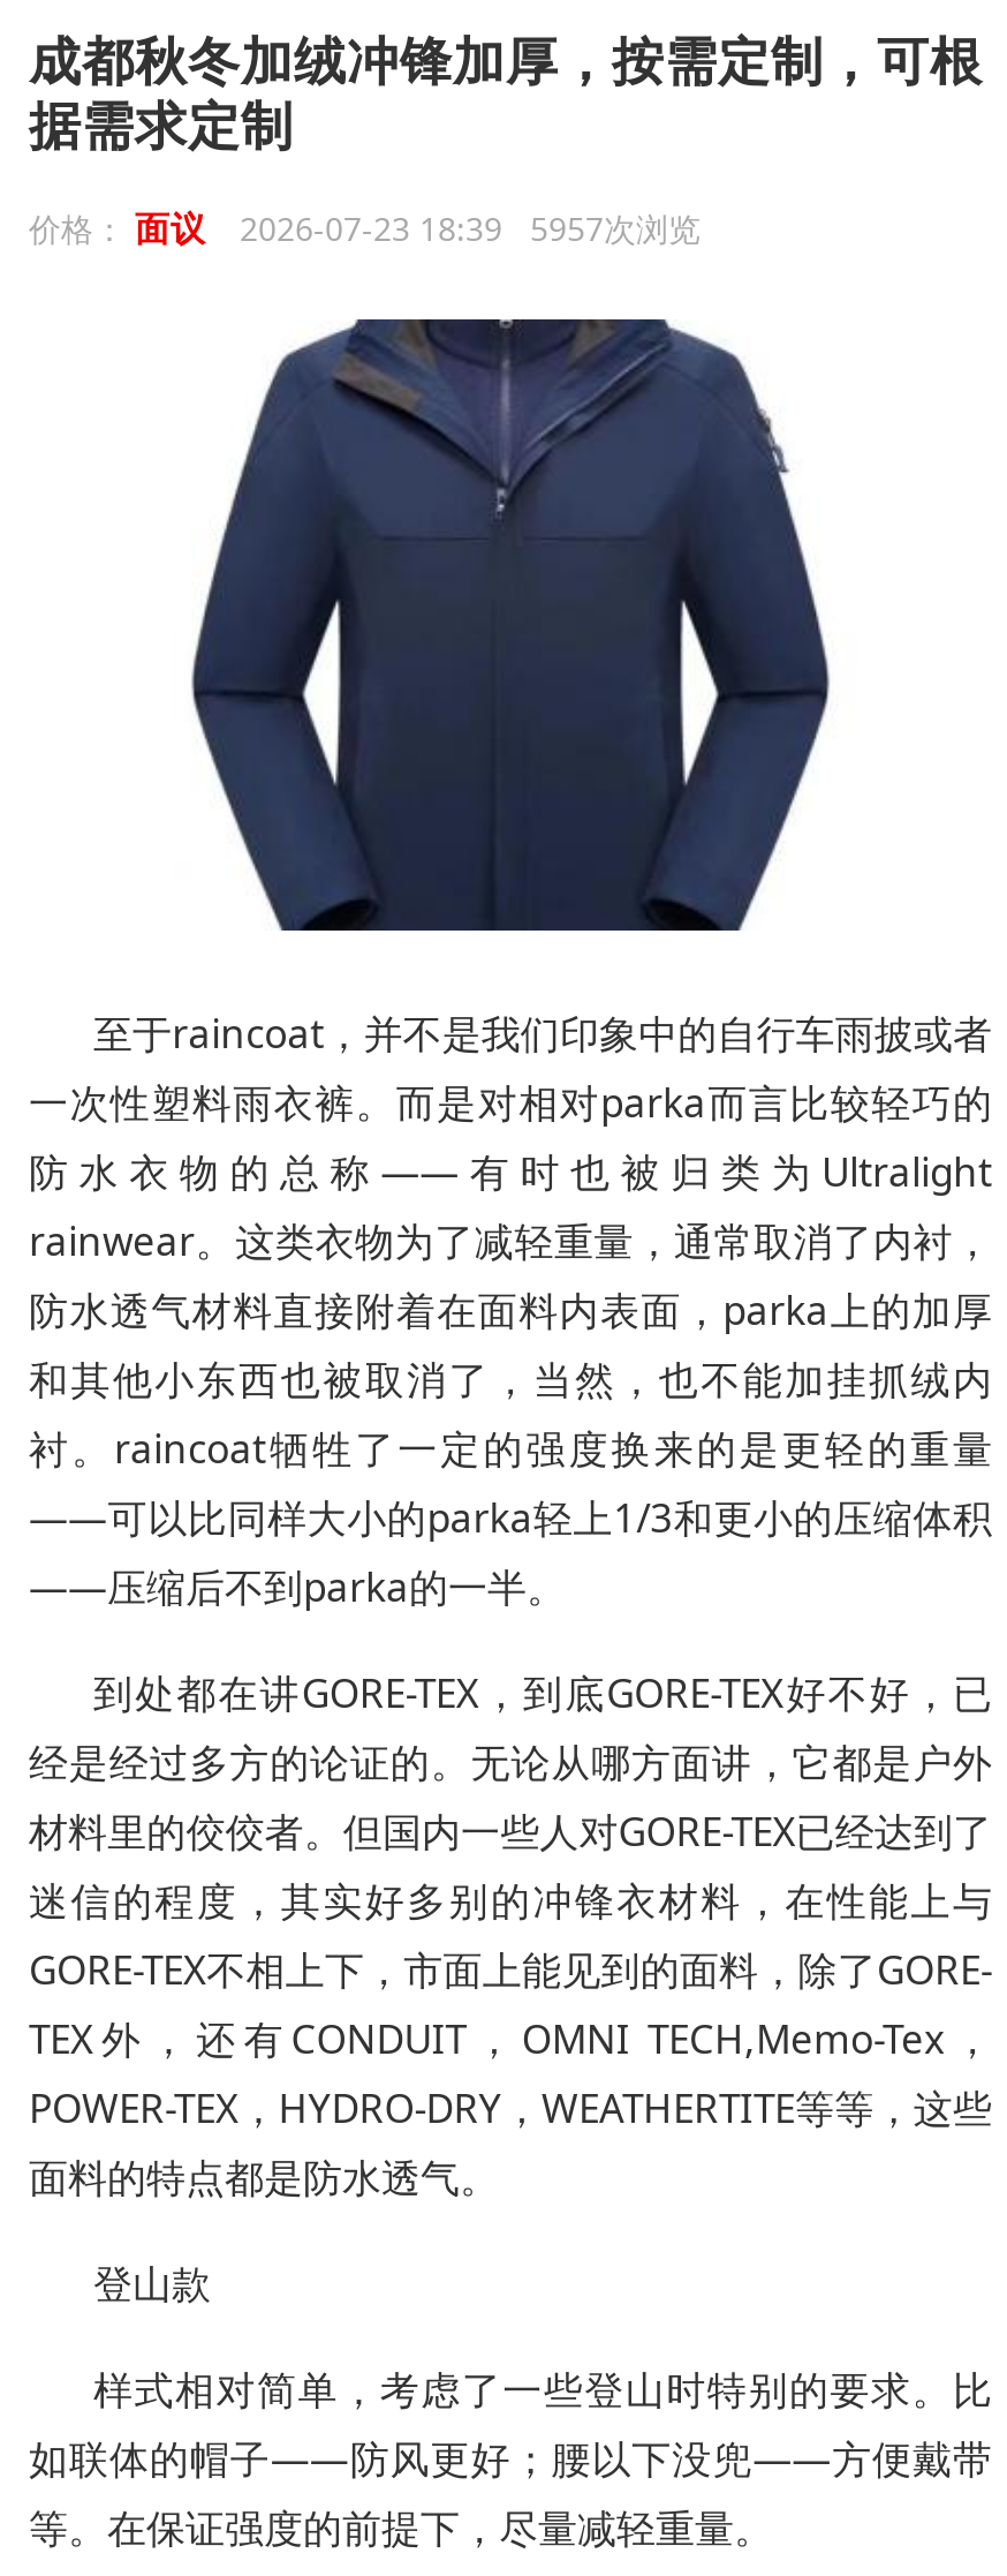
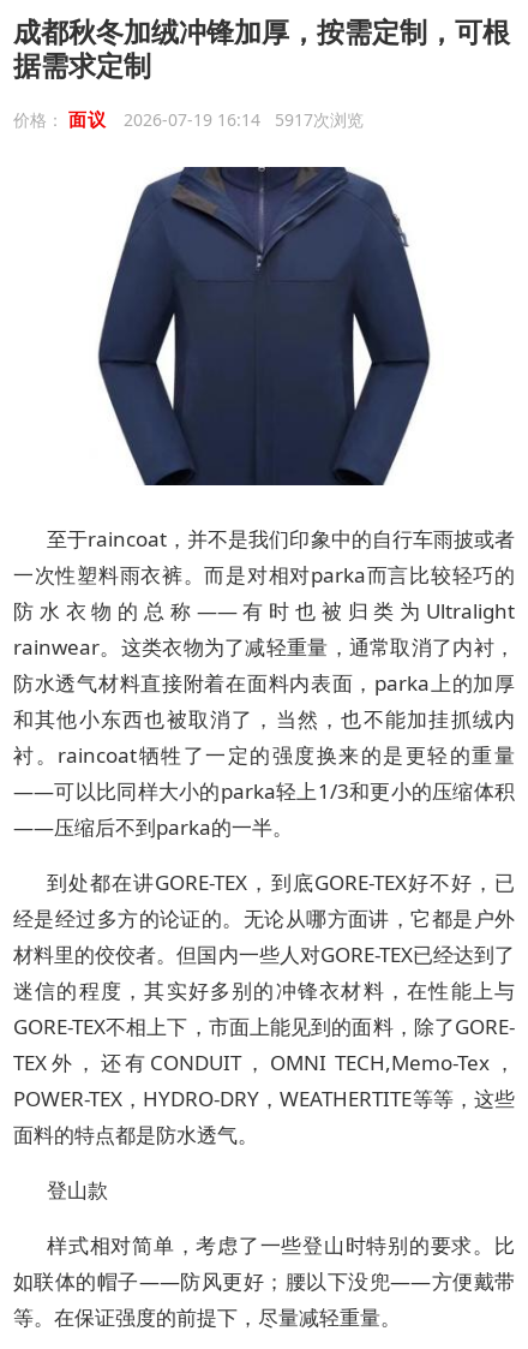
[29,204,701,250] 价格：面议 2026-07-23 18:39 5957次浏览 -> [13,107,363,131] 价格：面议 2026-07-19 16:14 5917次浏览

